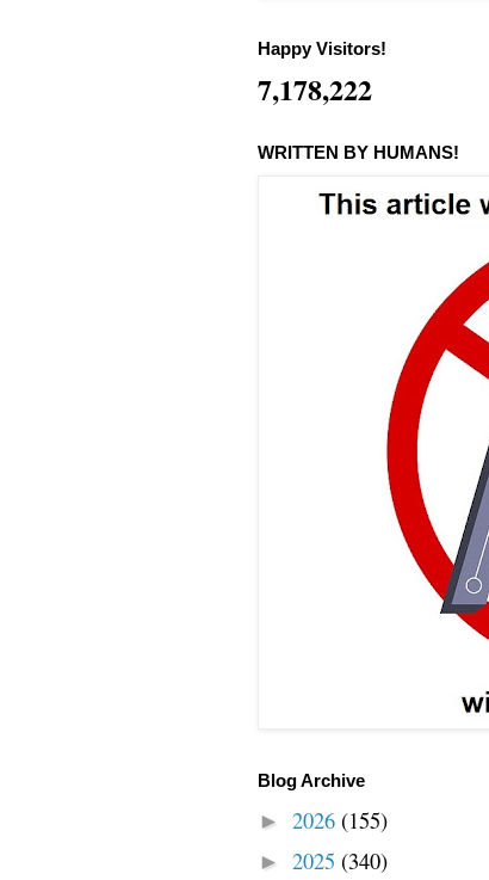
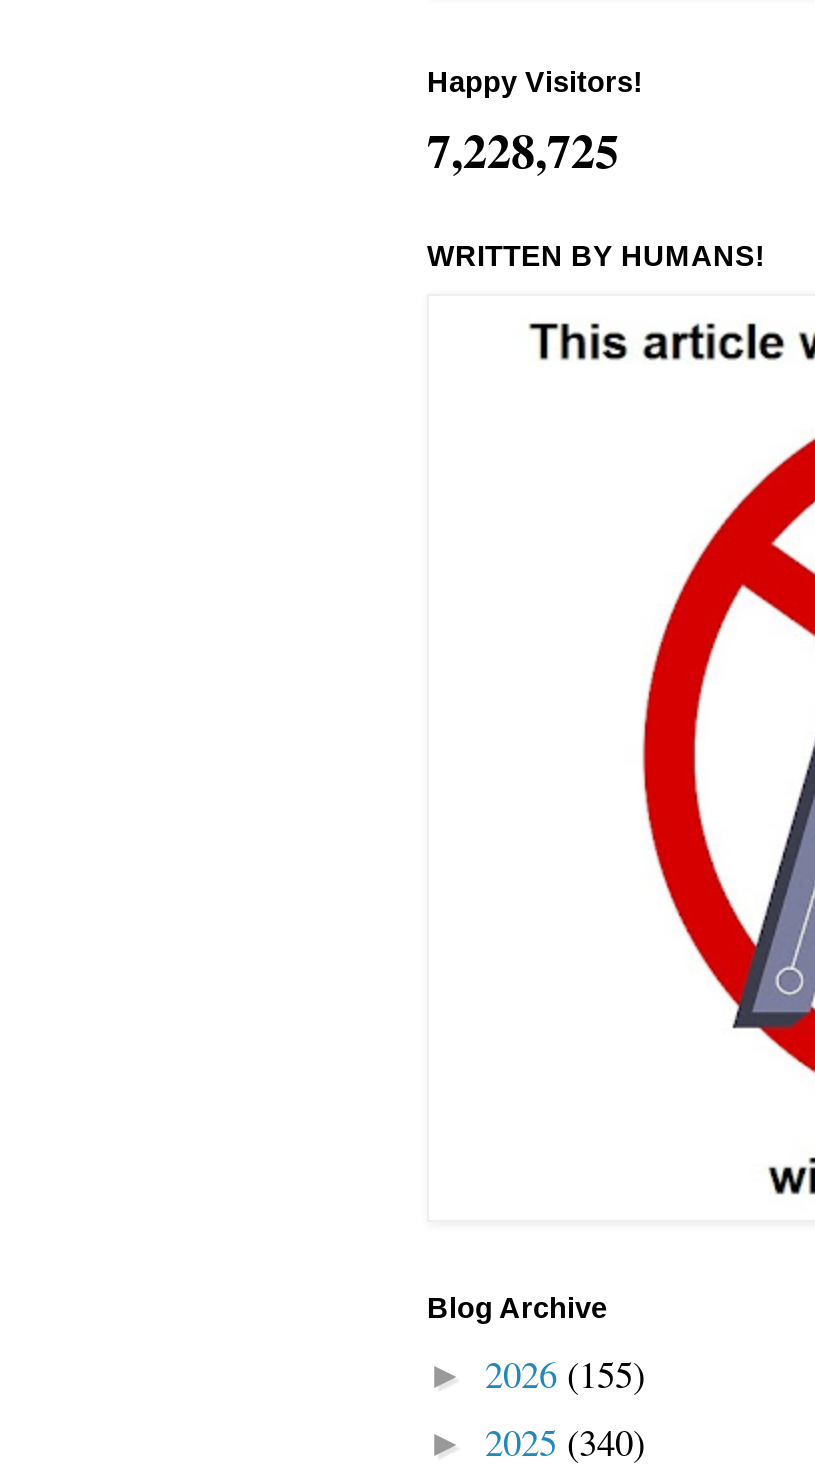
[258,68,372,110] 7,178,222 -> [427,114,619,184] 7,228,725

